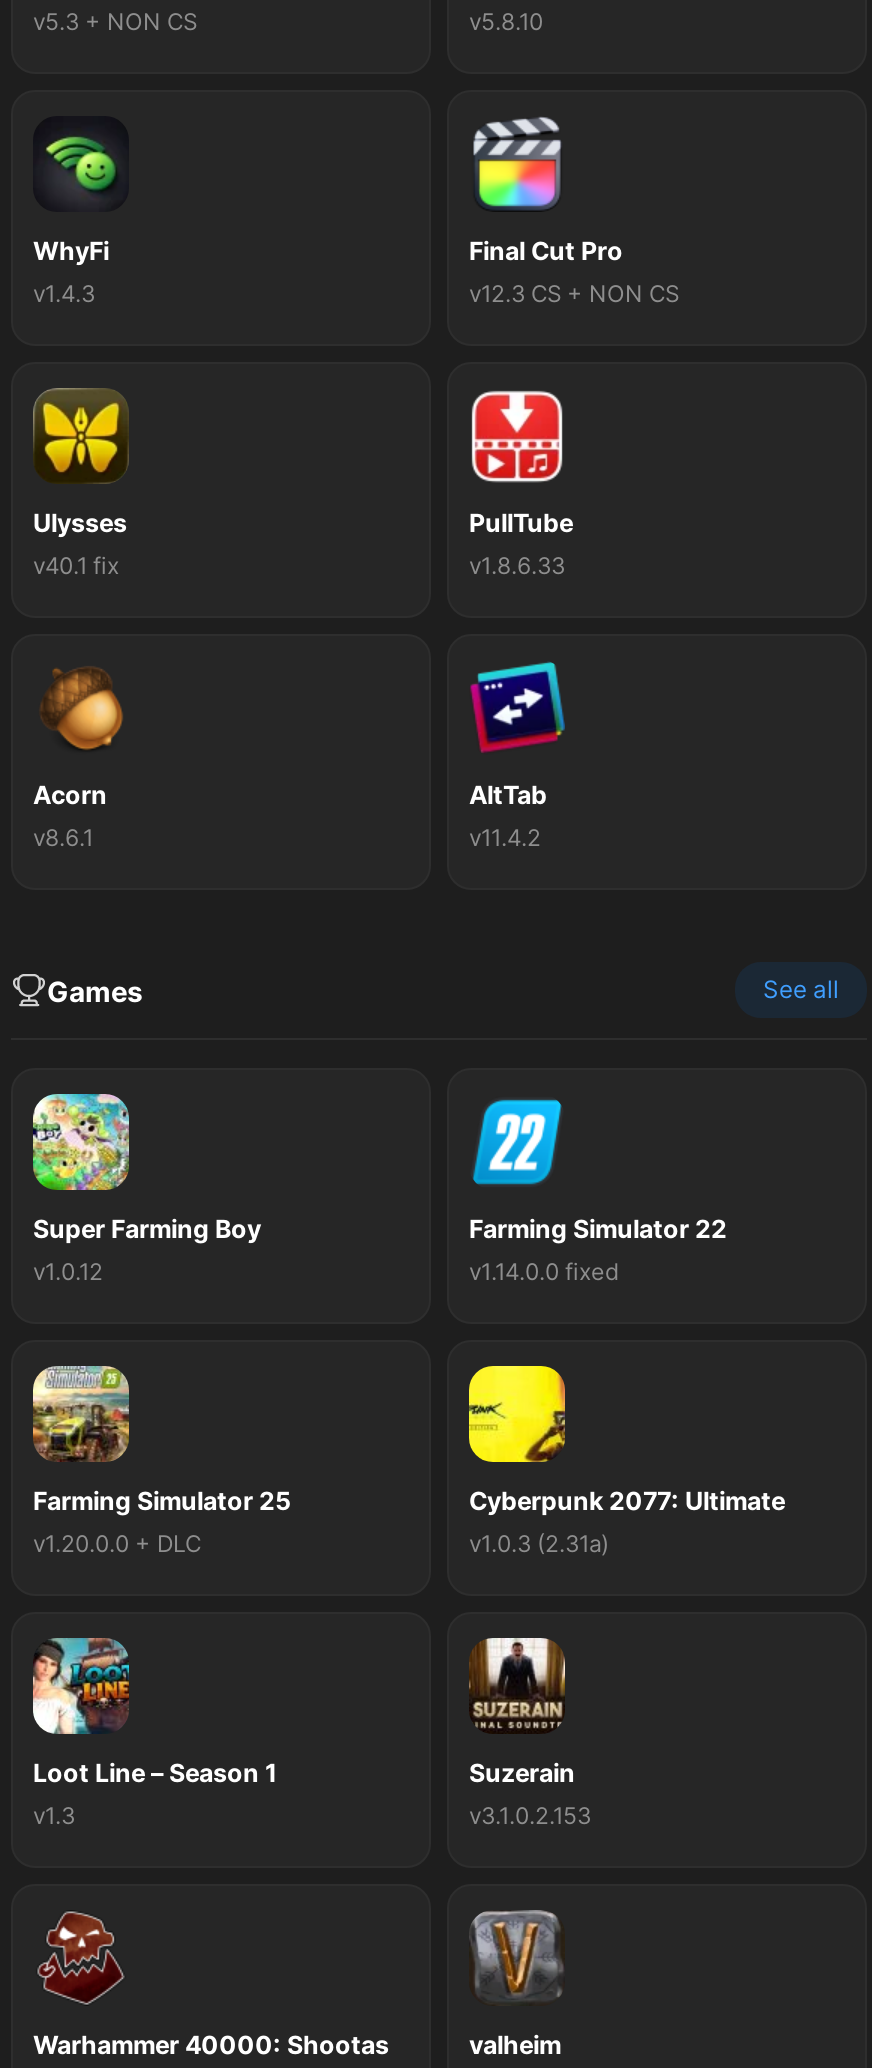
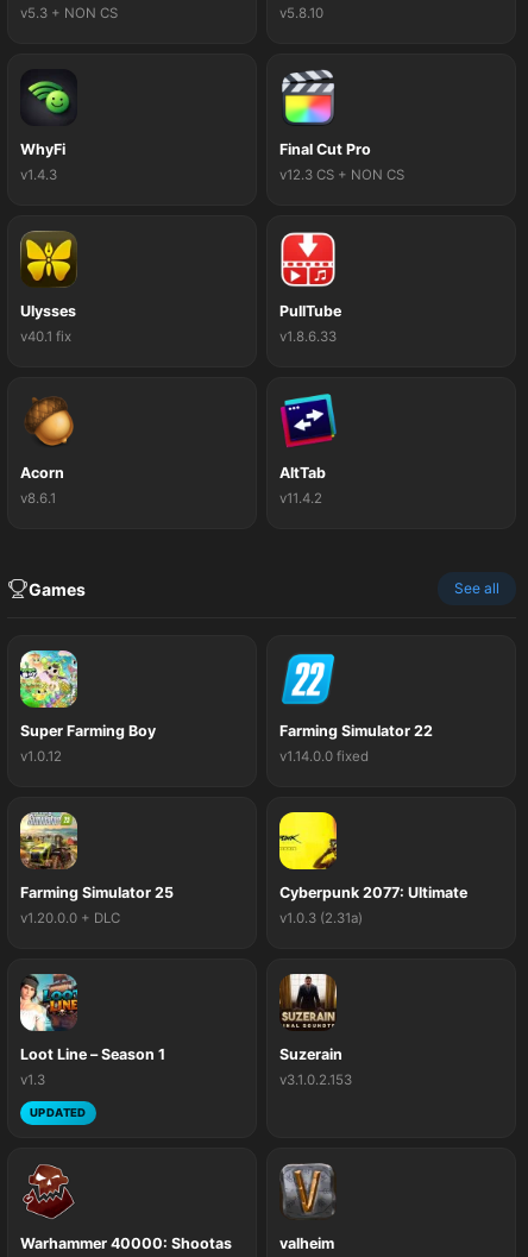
none -> [30,1106,87,1119] UPDATED

